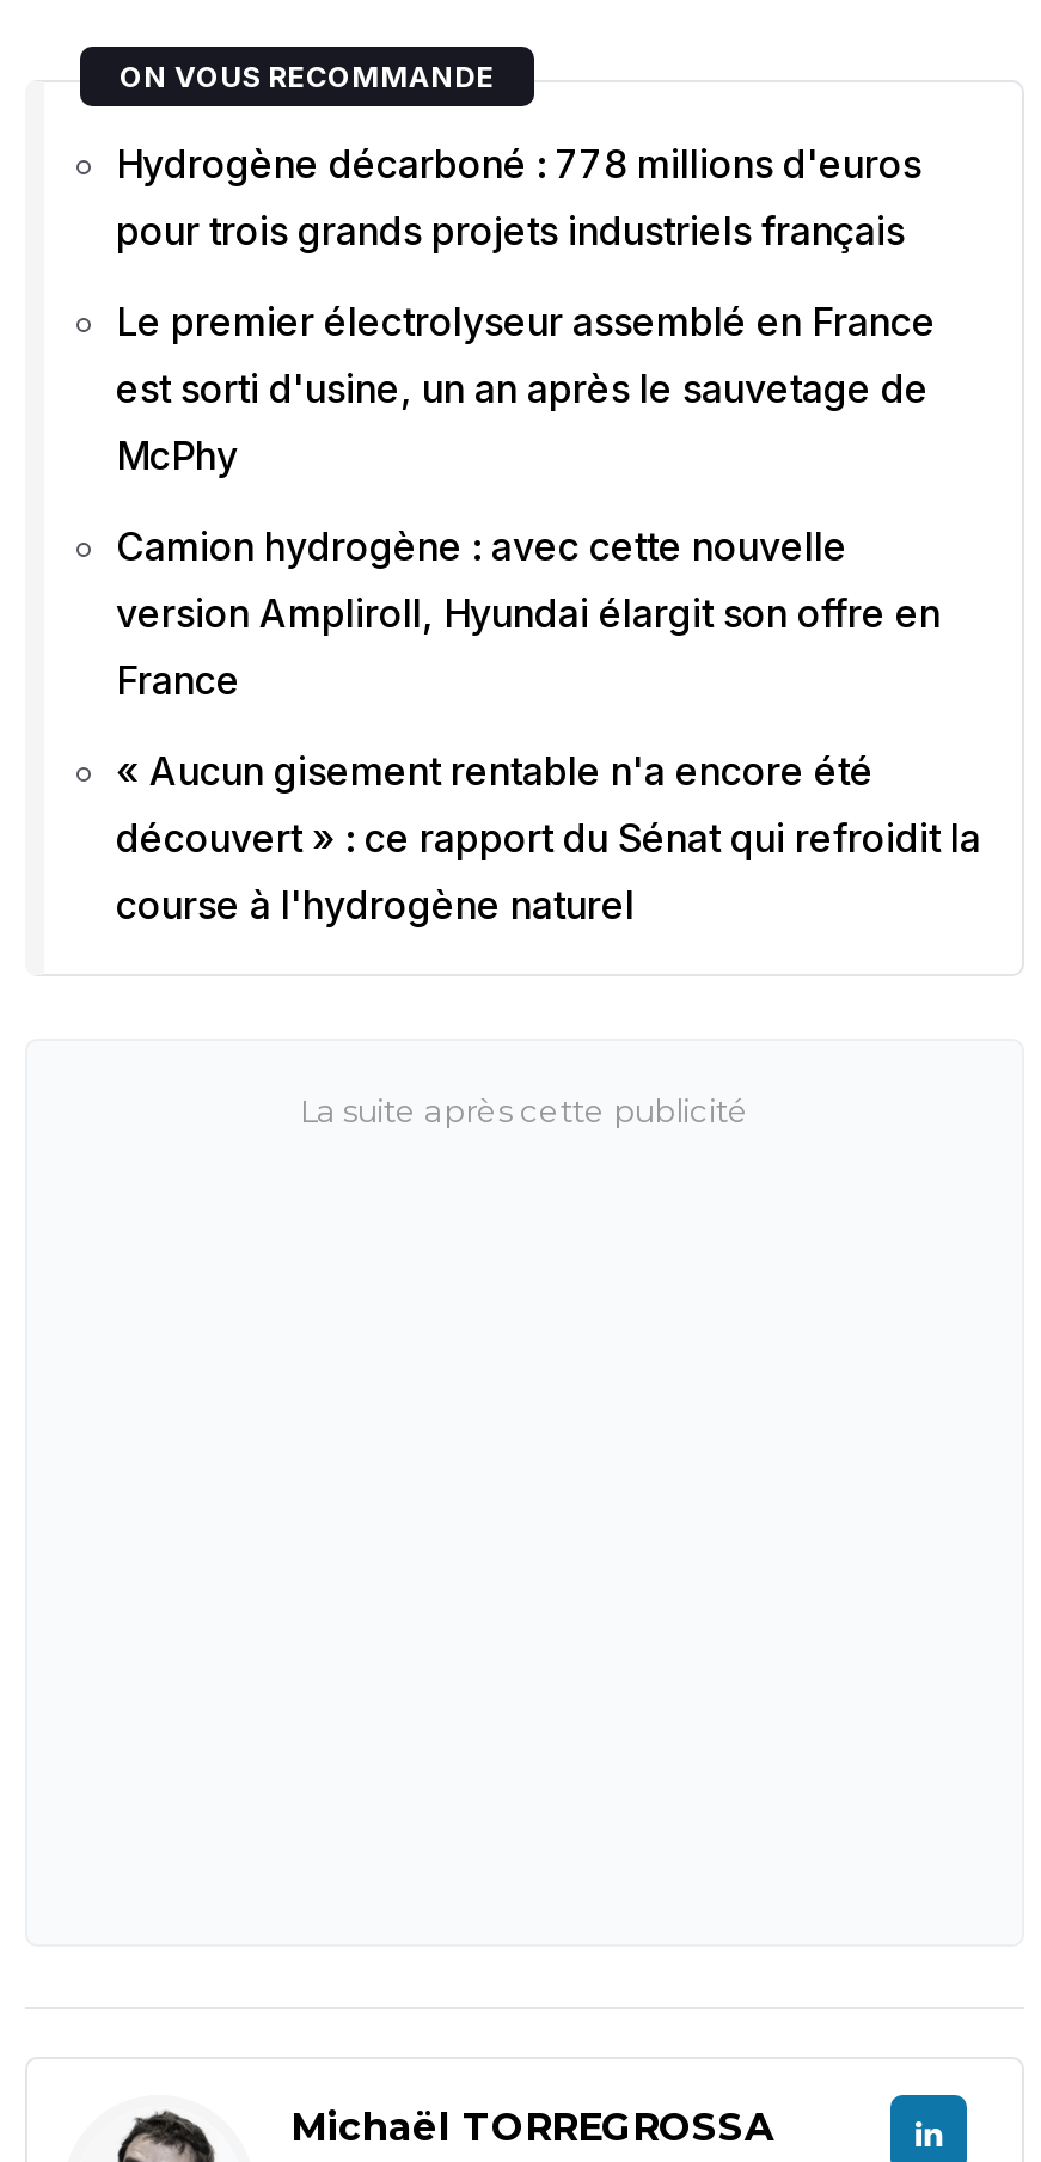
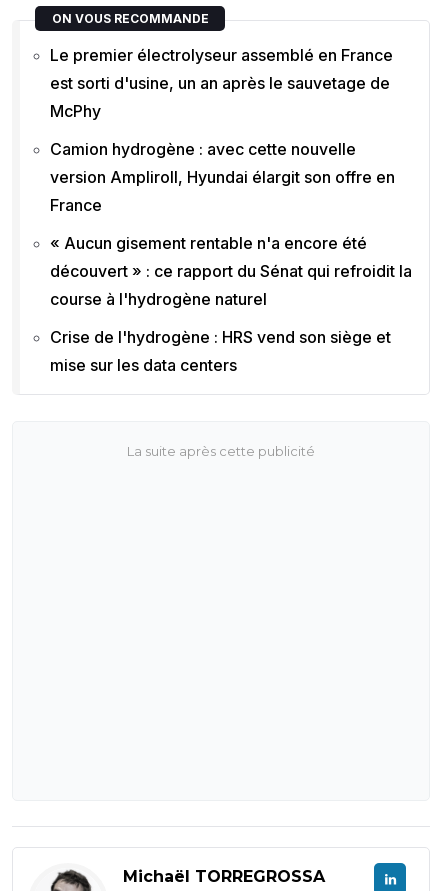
[116,140,921,255] Hydrogène décarboné : 778 millions d'euros | pour trois grands projets industriels français -> none
moved [116,298,981,929] -> [50,45,412,309]: Le premier électrolyseur assemblé en France | est sorti d'usine, un an après le sauvetage de | McPhy | ... | découvert » : ce rapport du Sénat qui refroidit la | course à l'hydrogène naturel
none -> [50,327,391,375] Crise de l'hydrogène : HRS vend son siège et | mise sur les data centers

